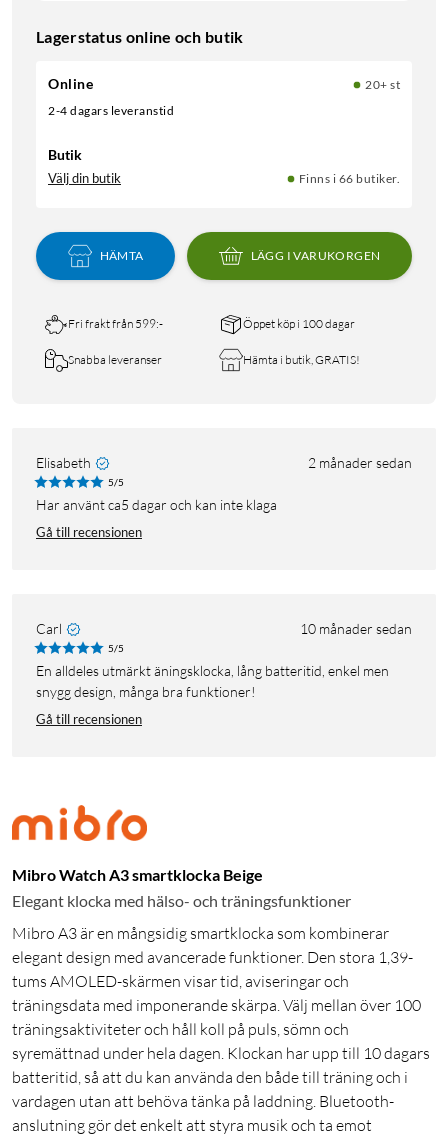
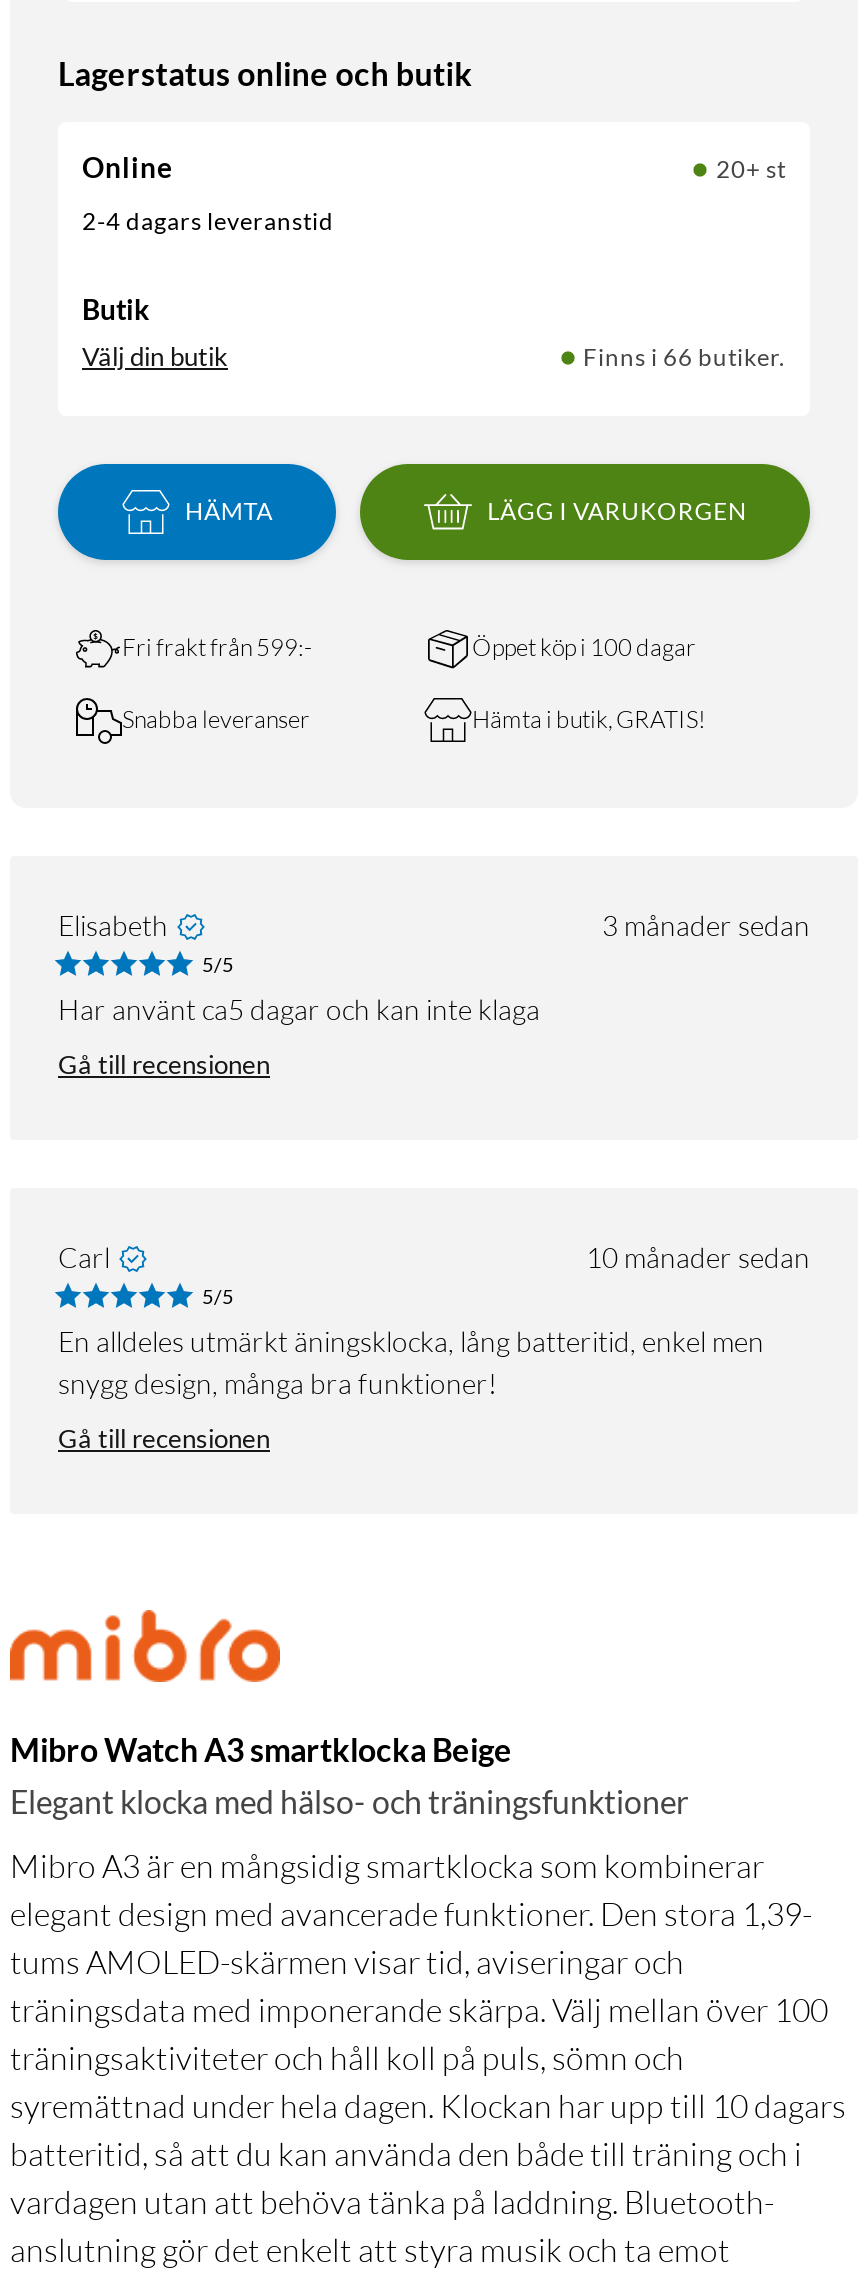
[308,453,412,470] 2 månader sedan -> [602,907,810,941] 3 månader sedan

